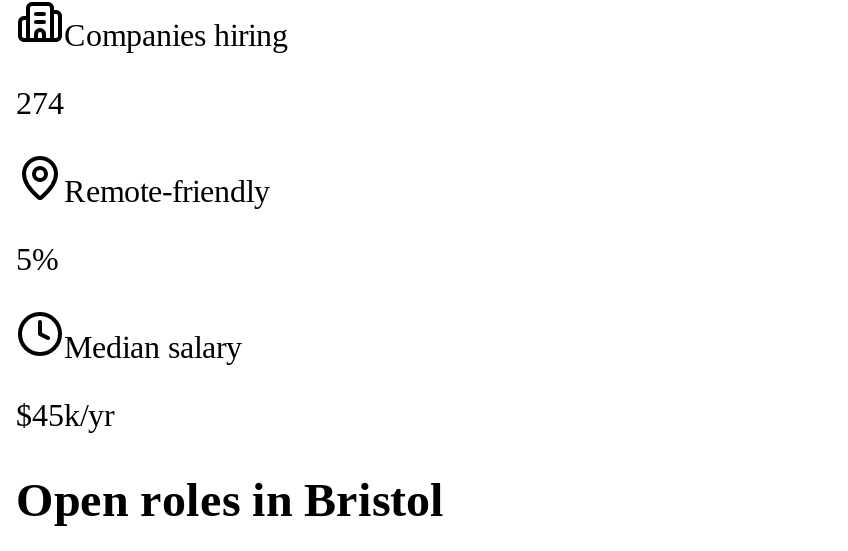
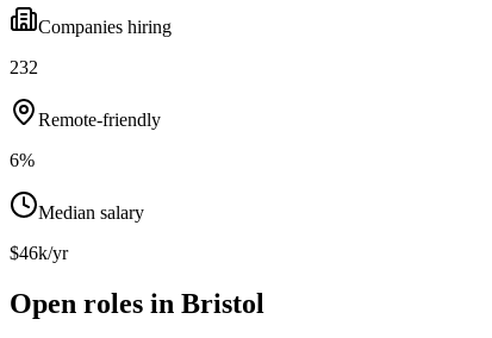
[16,86,64,120] 274 -> [10,57,38,77] 232
[16,242,58,276] 5% -> [10,150,35,170] 6%
[16,398,114,432] $45k/yr -> [10,243,68,263] $46k/yr

